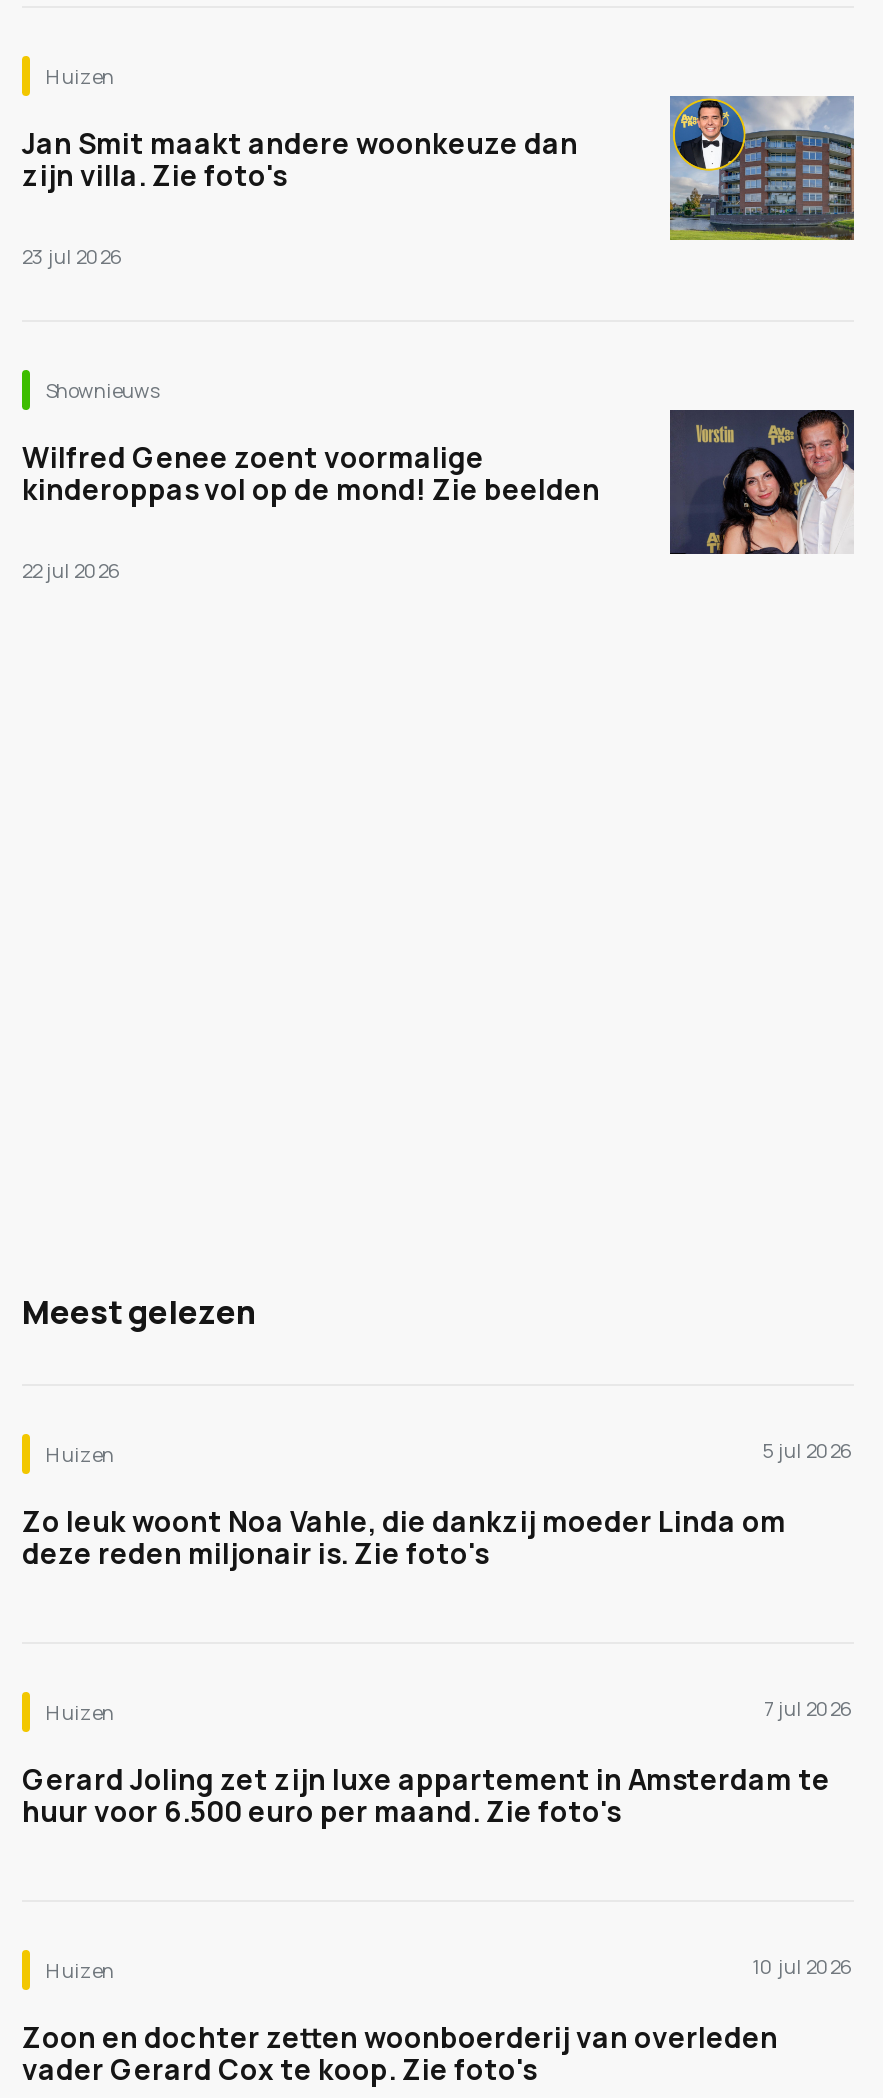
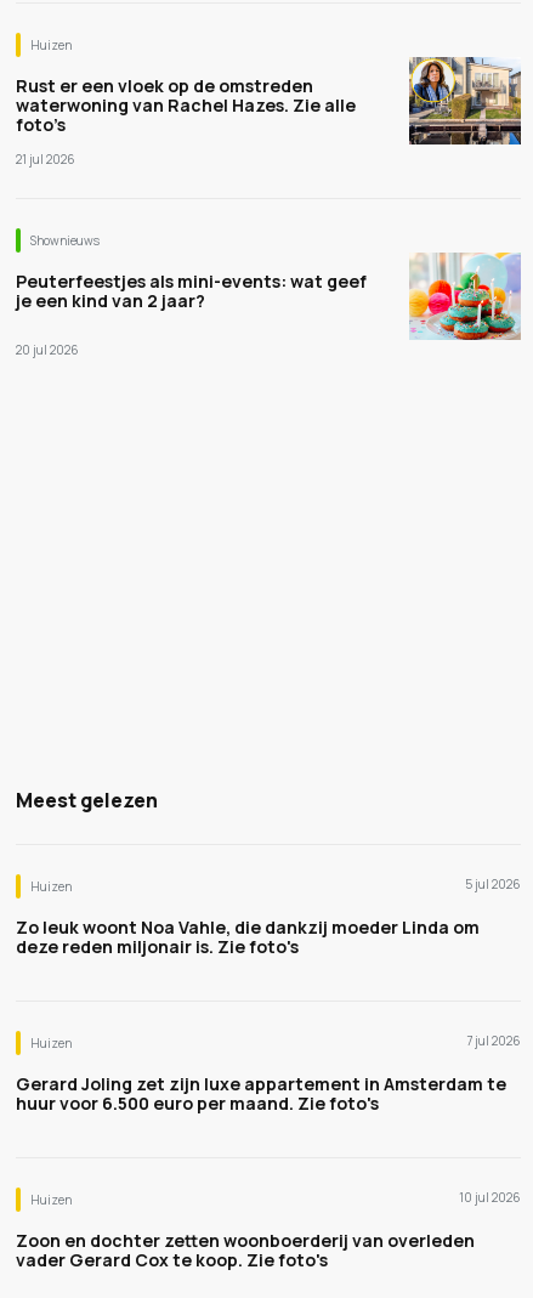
[668,94,856,242] [image] -> [408,56,522,146] [image]
[22,124,578,194] Jan Smit maakt andere woonkeuze dan | zijn villa. Zie foto's -> [16,74,356,136] Rust er een vloek op de omstreden | waterwoning van Rachel Hazes. Zie alle | foto’s
[22,242,124,270] 23 jul 2026 -> [16,151,75,168] 21 jul 2026
[22,408,856,556] [image] | Wilfred Genee zoent voormalige | kinderoppas vol op de mond! Zie beelden -> [16,251,521,341] [image] | Peuterfeestjes als mini-events: wat geef | je een kind van 2 jaar?
[22,556,122,584] 22 jul 2026 -> [16,341,79,358] 20 jul 2026

